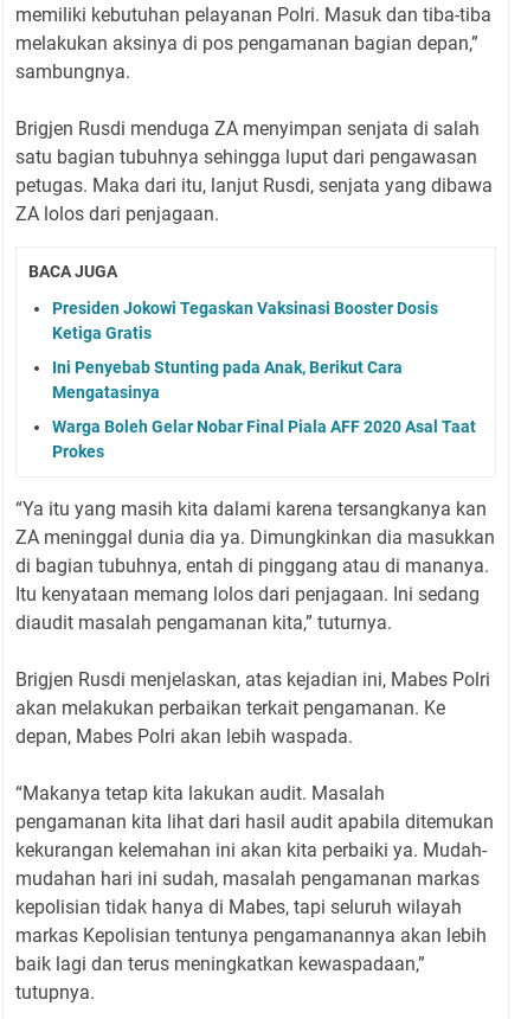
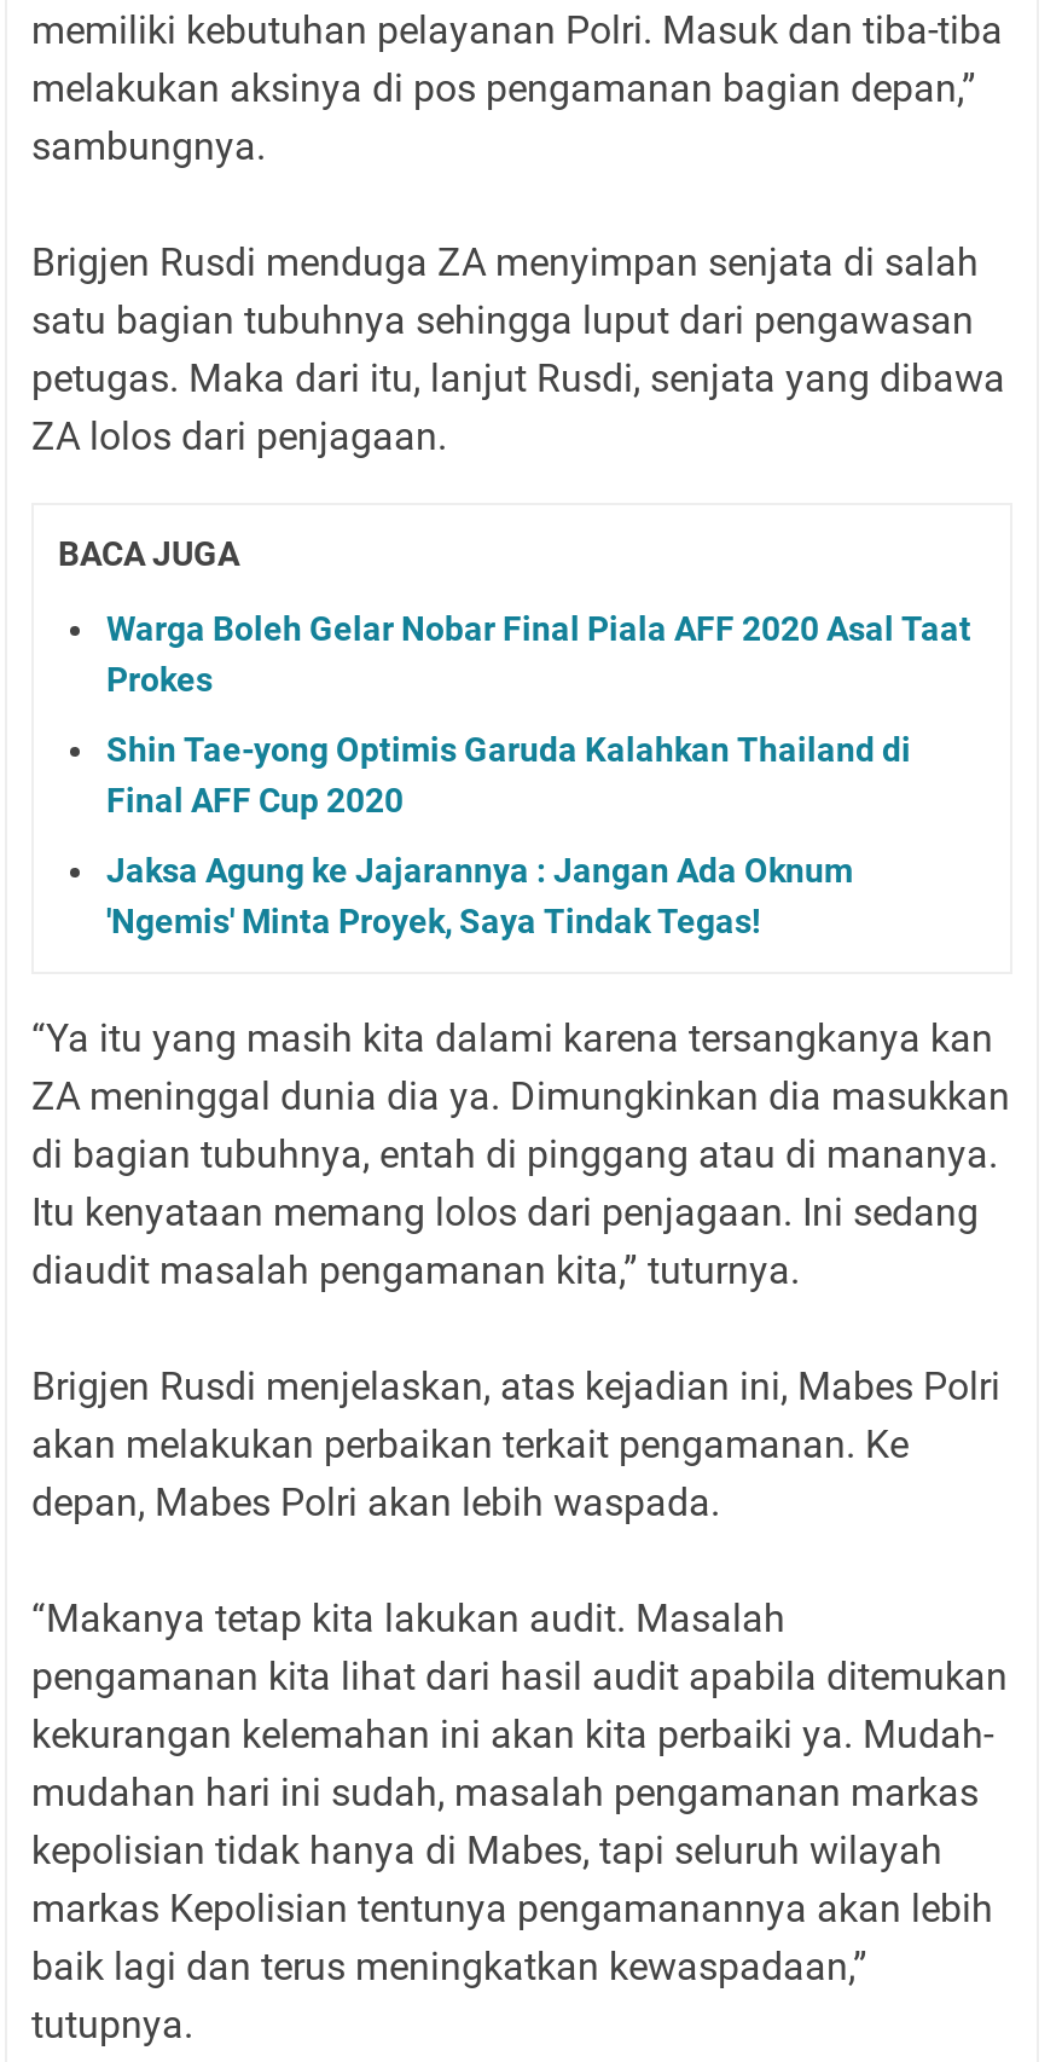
[52,298,438,401] Presiden Jokowi Tegaskan Vaksinasi Booster Dosis | Ketiga Gratis | Ini Penyebab Stunting pada Anak, Berikut Cara | Mengatasinya -> none
moved [52,417,476,460] -> [106,608,971,698]: Warga Boleh Gelar Nobar Final Piala AFF 2020 Asal Taat | Prokes
none -> [106,729,911,939] Shin Tae-yong Optimis Garuda Kalahkan Thailand di | Final AFF Cup 2020 | Jaksa Agung ke Jajarannya : Jangan Ada Oknum | 'Ngemis' Minta Proyek, Saya Tindak Tegas!

